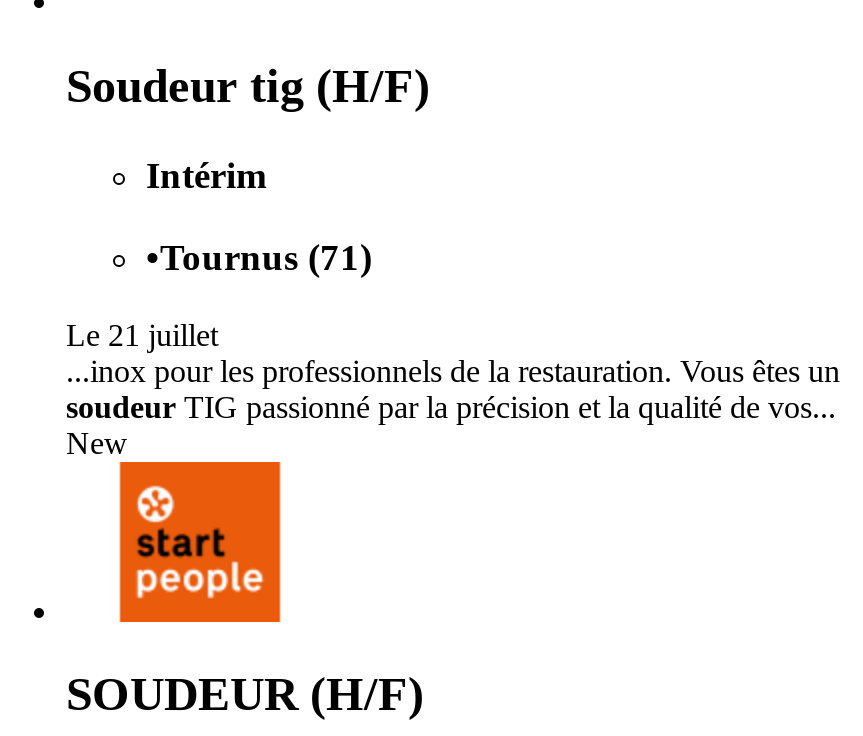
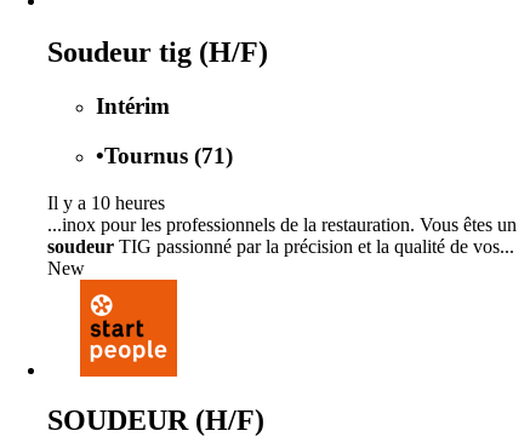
[66,317,218,351] Le 21 juillet -> [47,192,165,213] Il y a 10 heures

